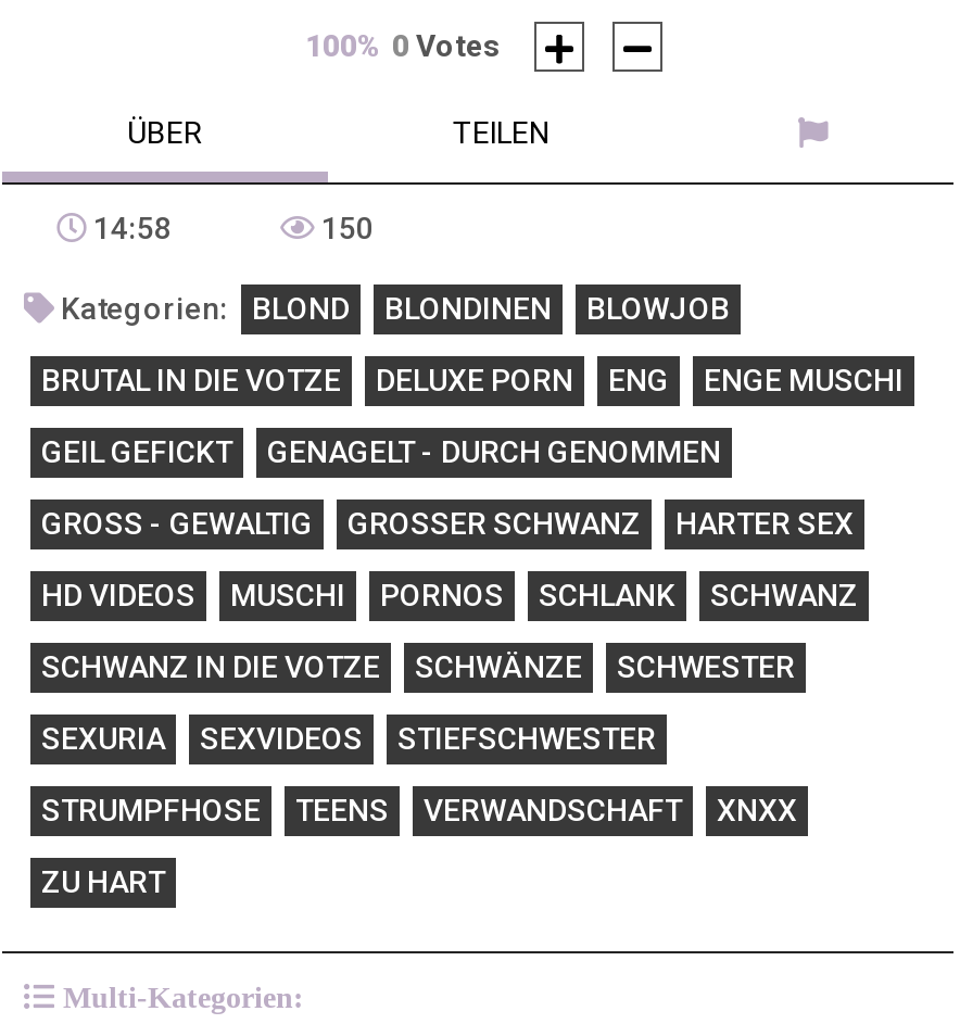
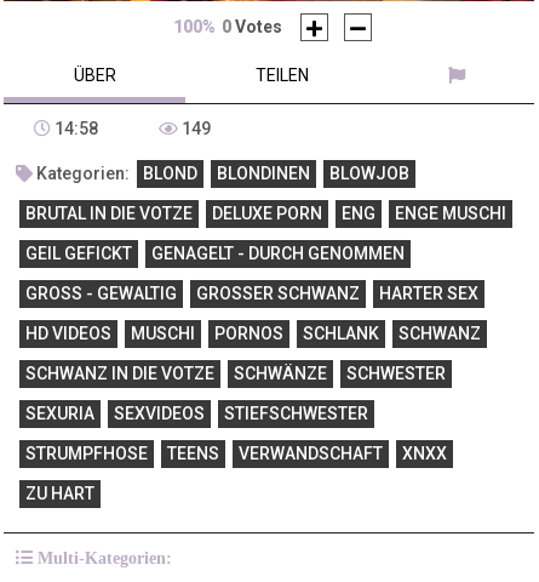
[321,212,374,246] 150 -> [182,119,211,139] 149

